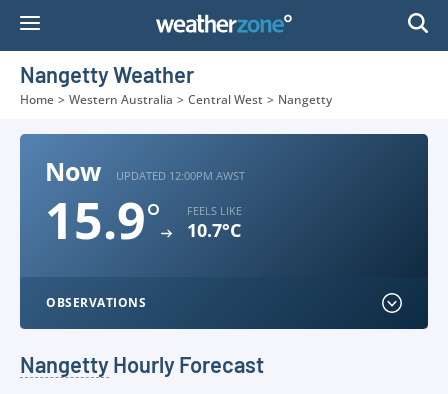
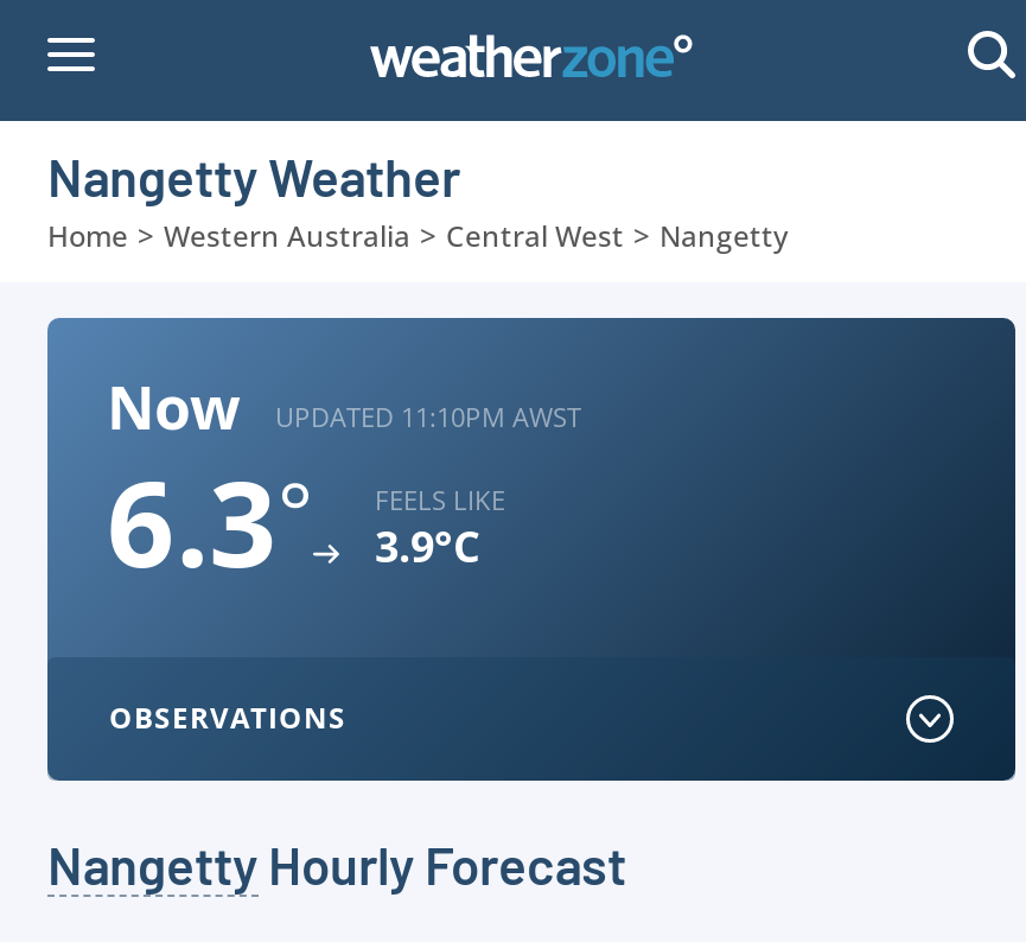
[116,167,245,182] UPDATED 12:00PM AWST -> [275,397,581,433] UPDATED 11:10PM AWST
[45,186,161,254] 15.9° -> [107,441,313,603] 6.3°
[187,218,241,242] 10.7°C -> [375,517,479,574] 3.9°C

